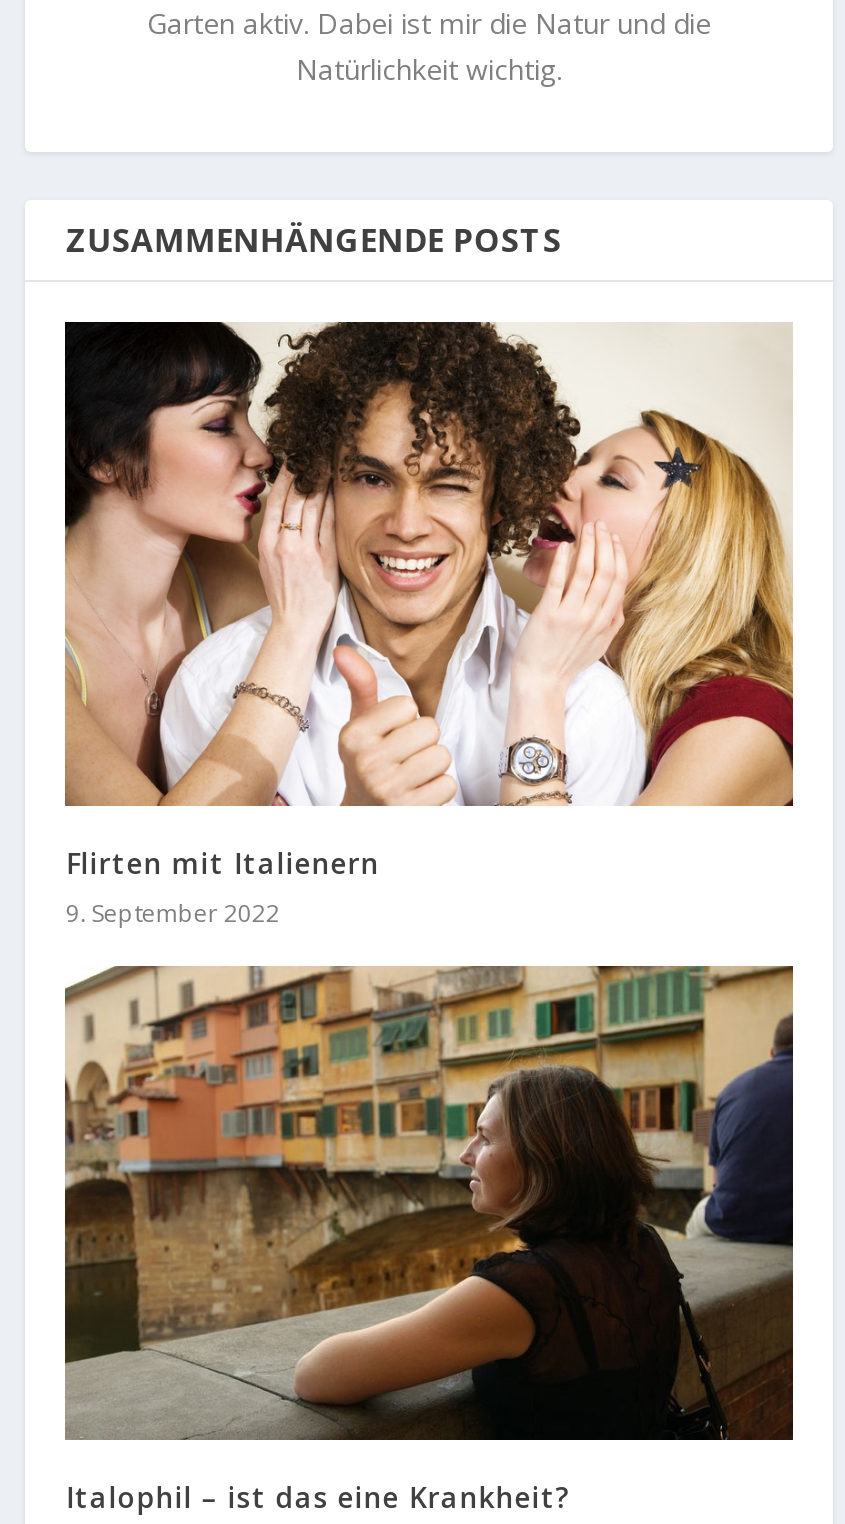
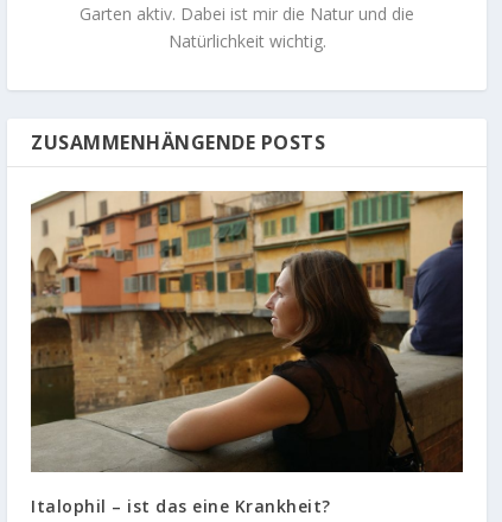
[63,320,795,931] [image] | Flirten mit Italienern | 9. September 2022 -> none

